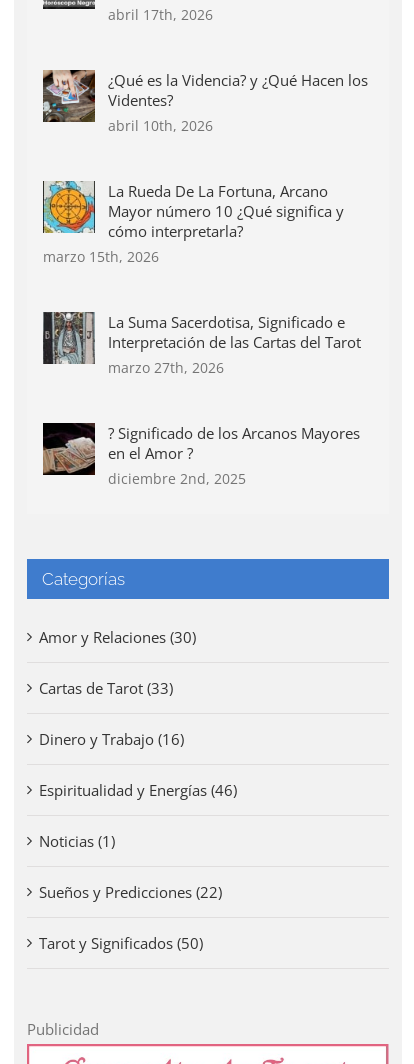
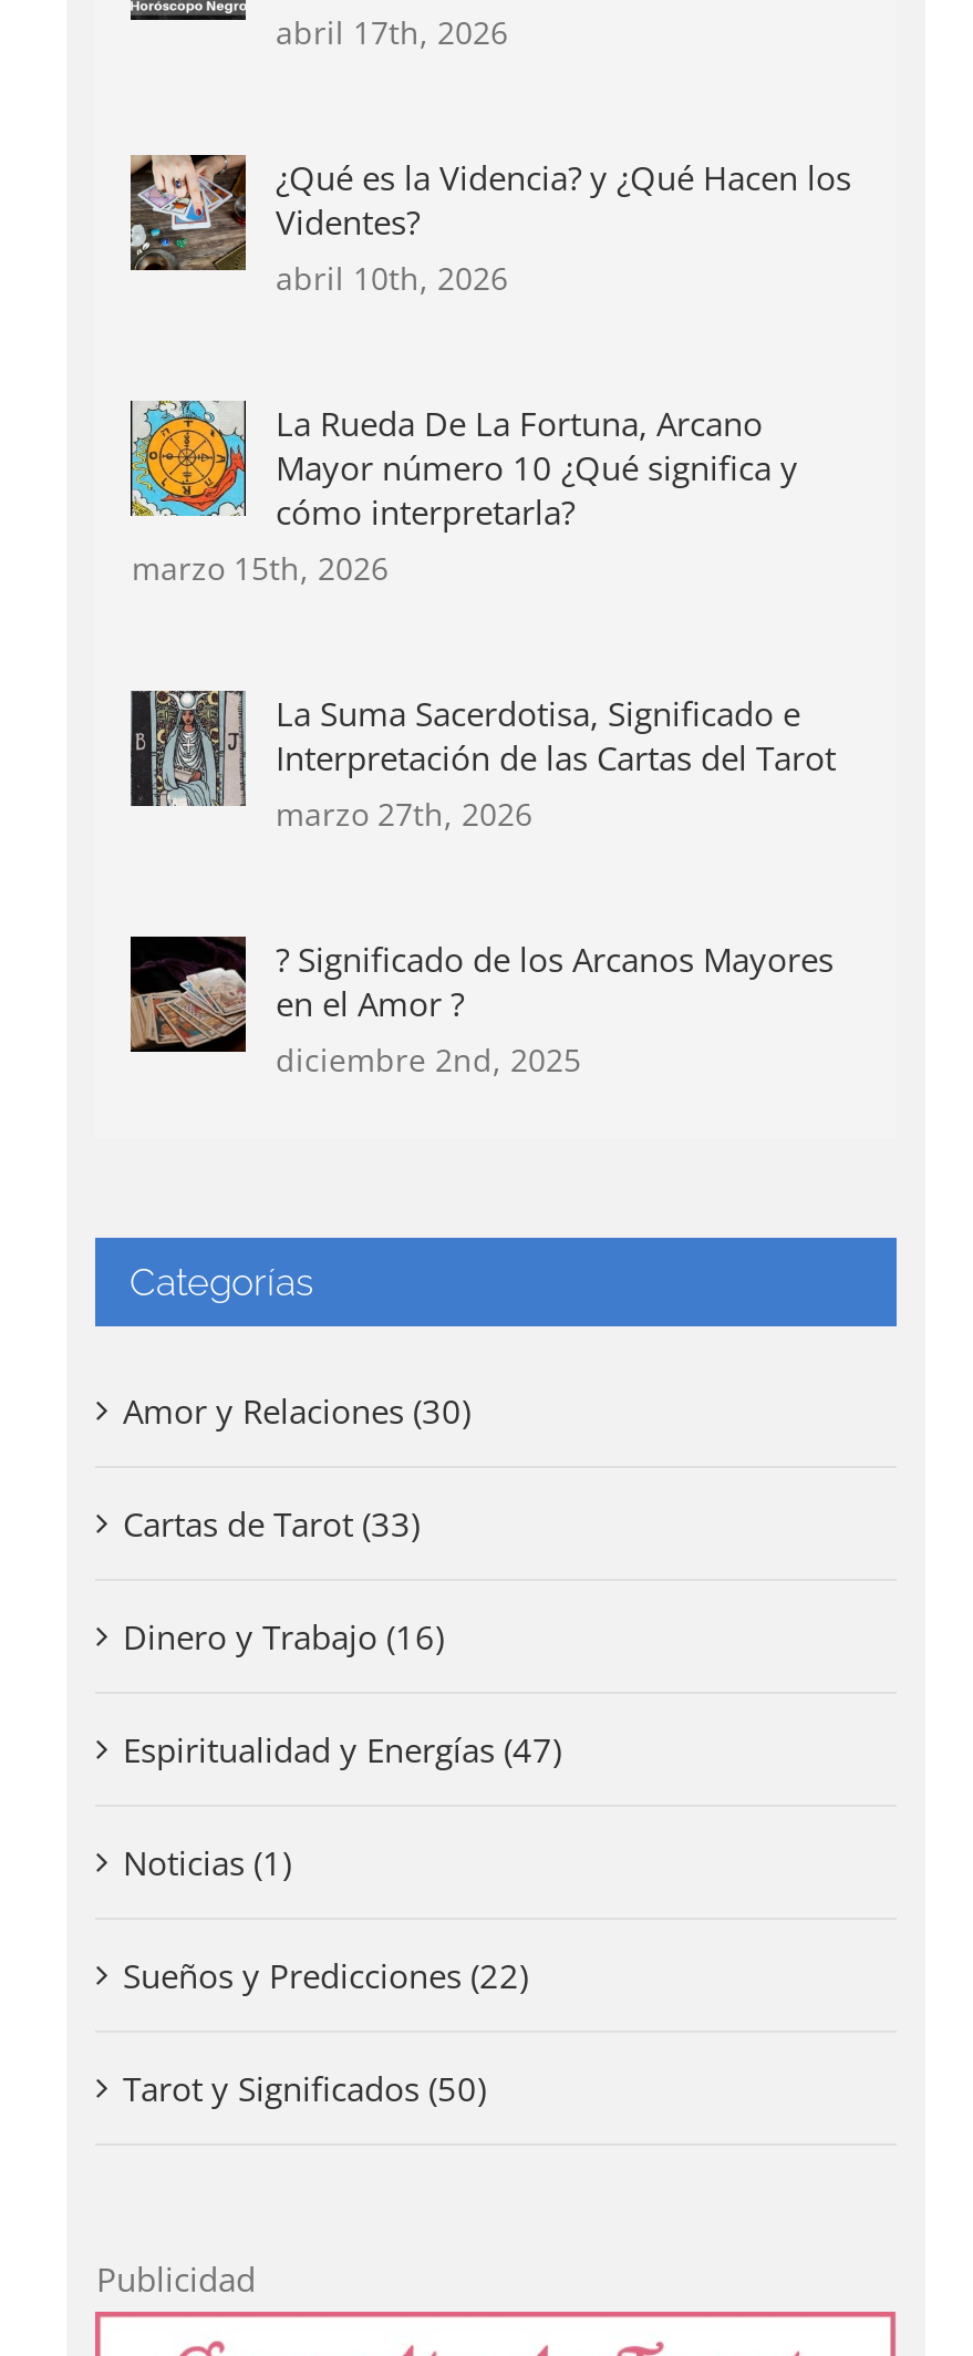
[39,780,237,800] Espiritualidad y Energías (46) -> [123,1727,561,1771] Espiritualidad y Energías (47)

